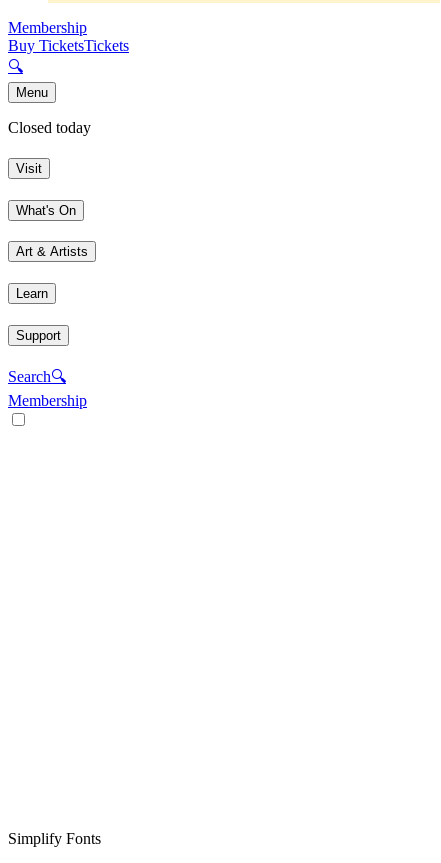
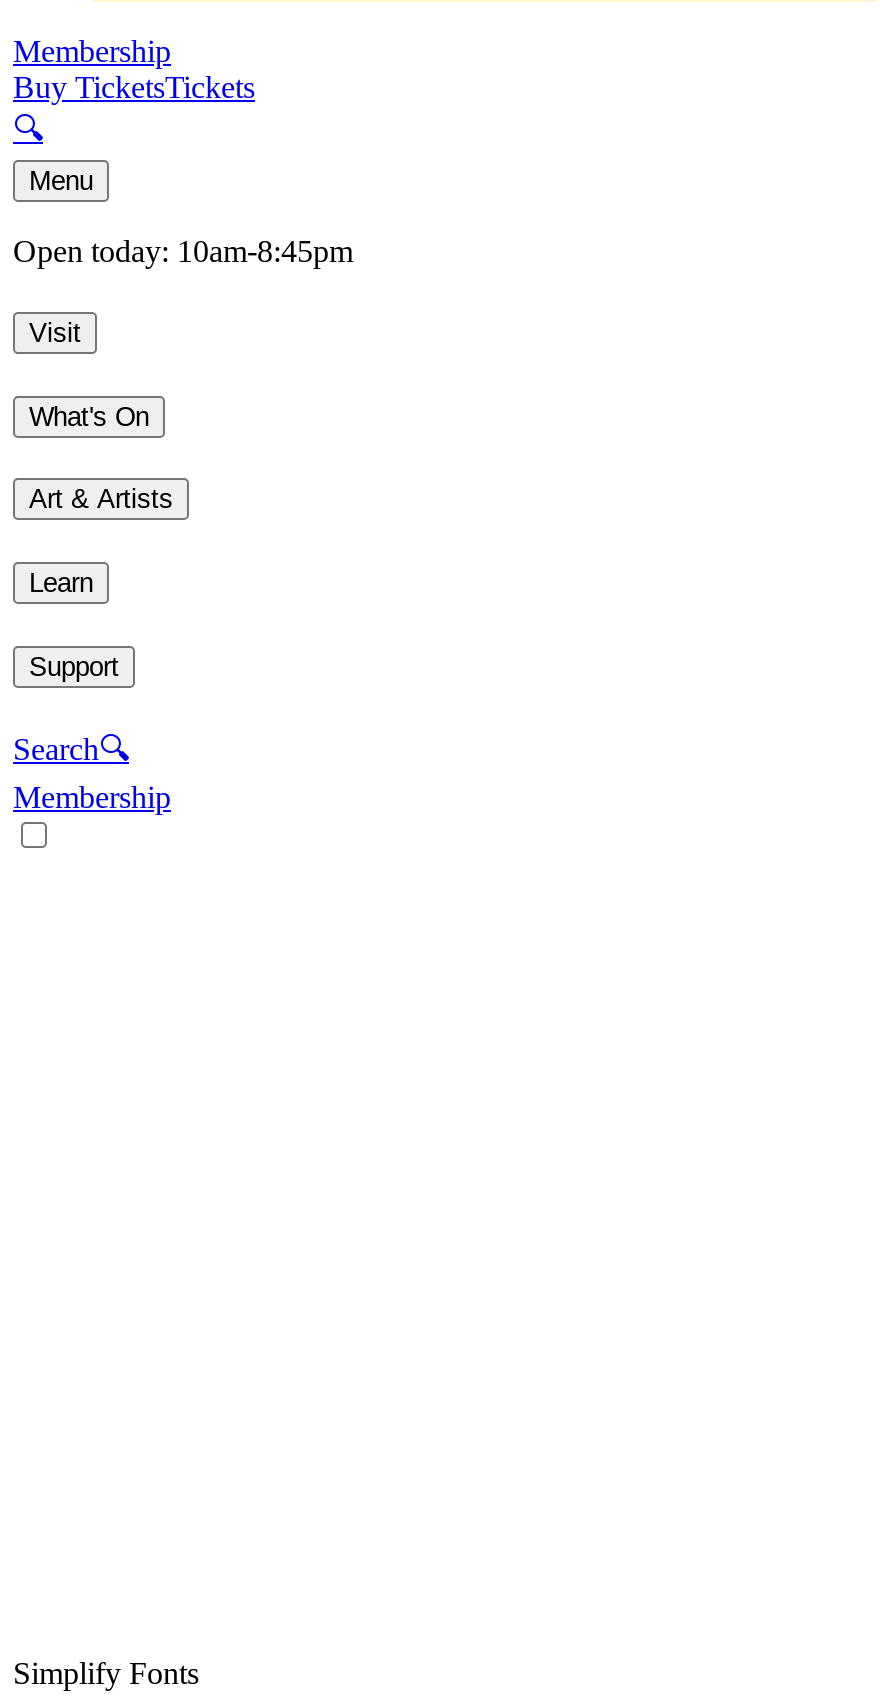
[8,119,91,136] Closed today -> [13,235,353,269] Open today: 10am-8:45pm

